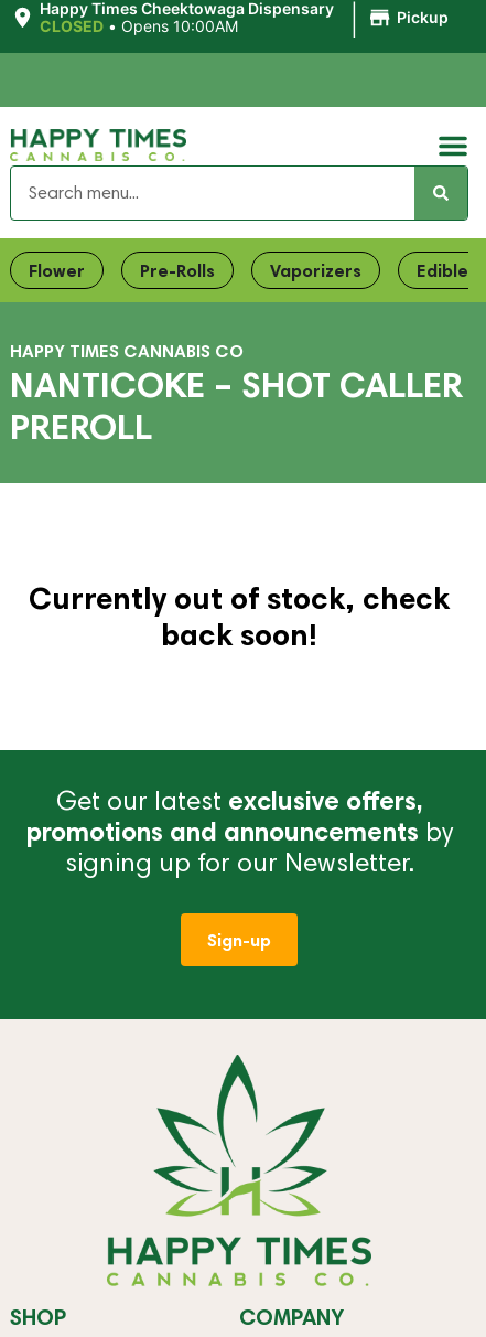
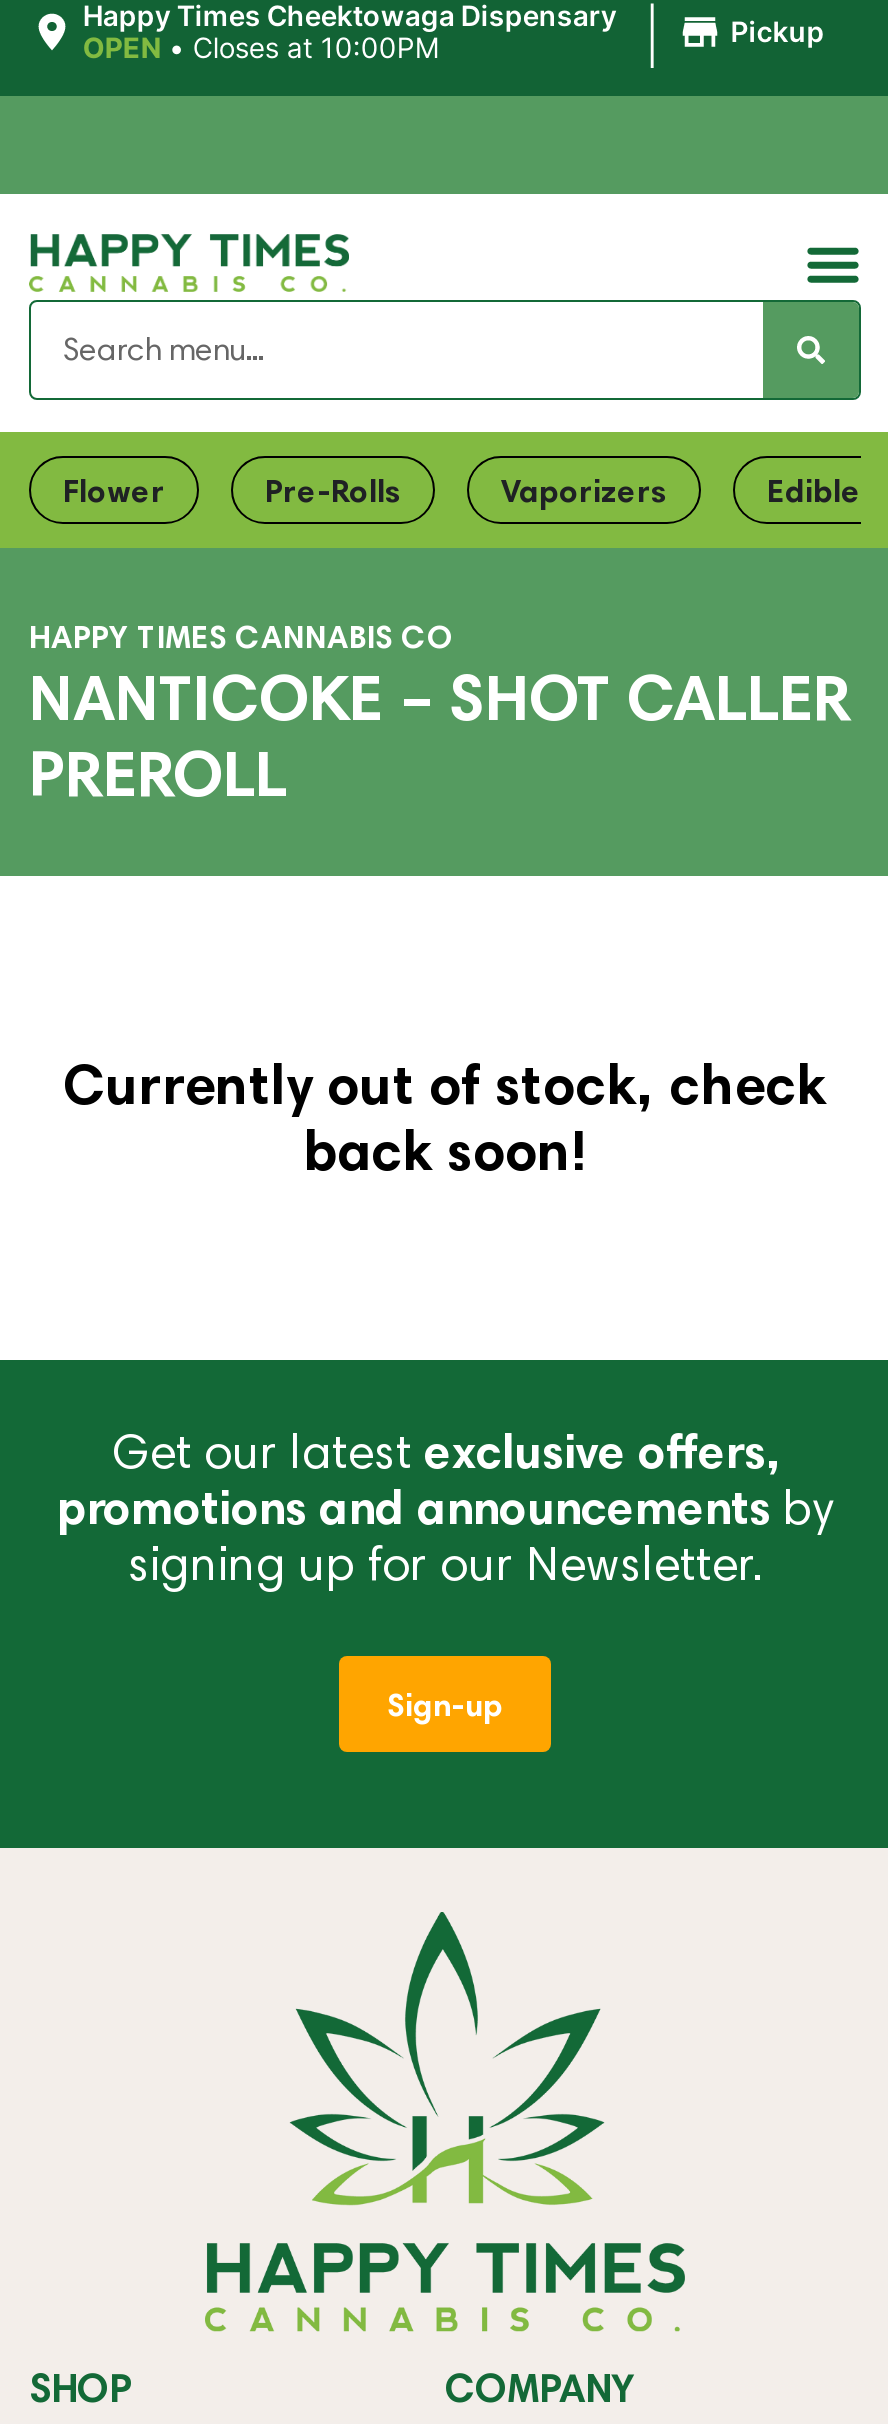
[39,17,238,35] CLOSED • Opens 10:00AM -> [83,30,439,64] OPEN • Closes at 10:00PM

